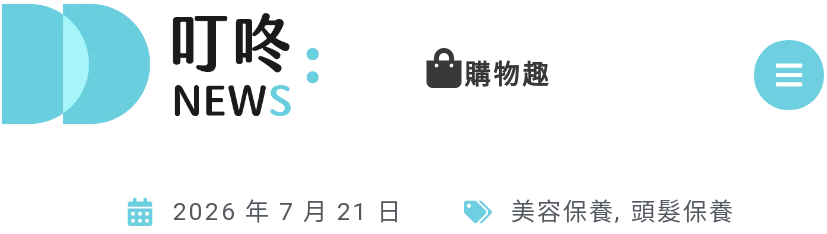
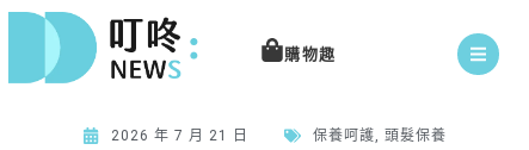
[511,197,735,225] 美容保養,頭髮保養 -> [312,127,446,144] 保養呵護,頭髮保養

